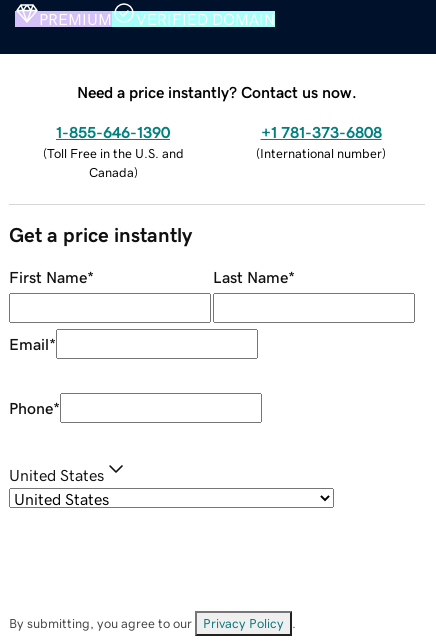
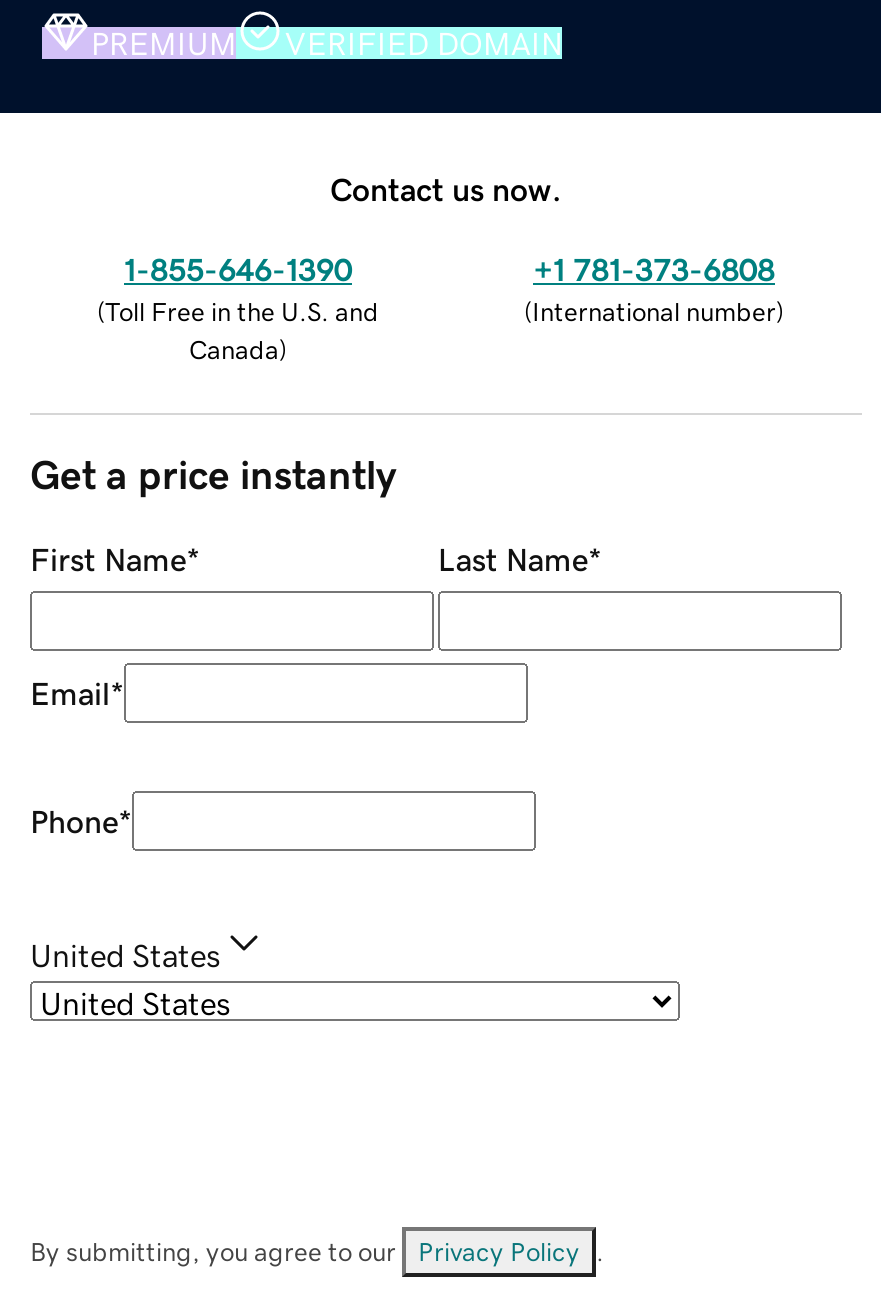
[77,84,357,100] Need a price instantly? Contact us now. -> [330,172,562,204] Contact us now.

